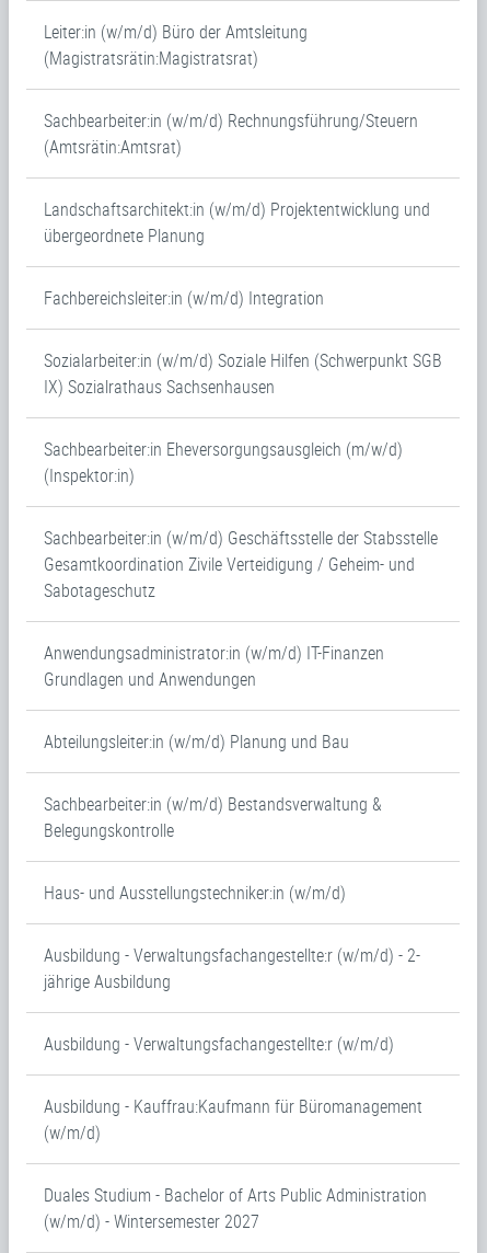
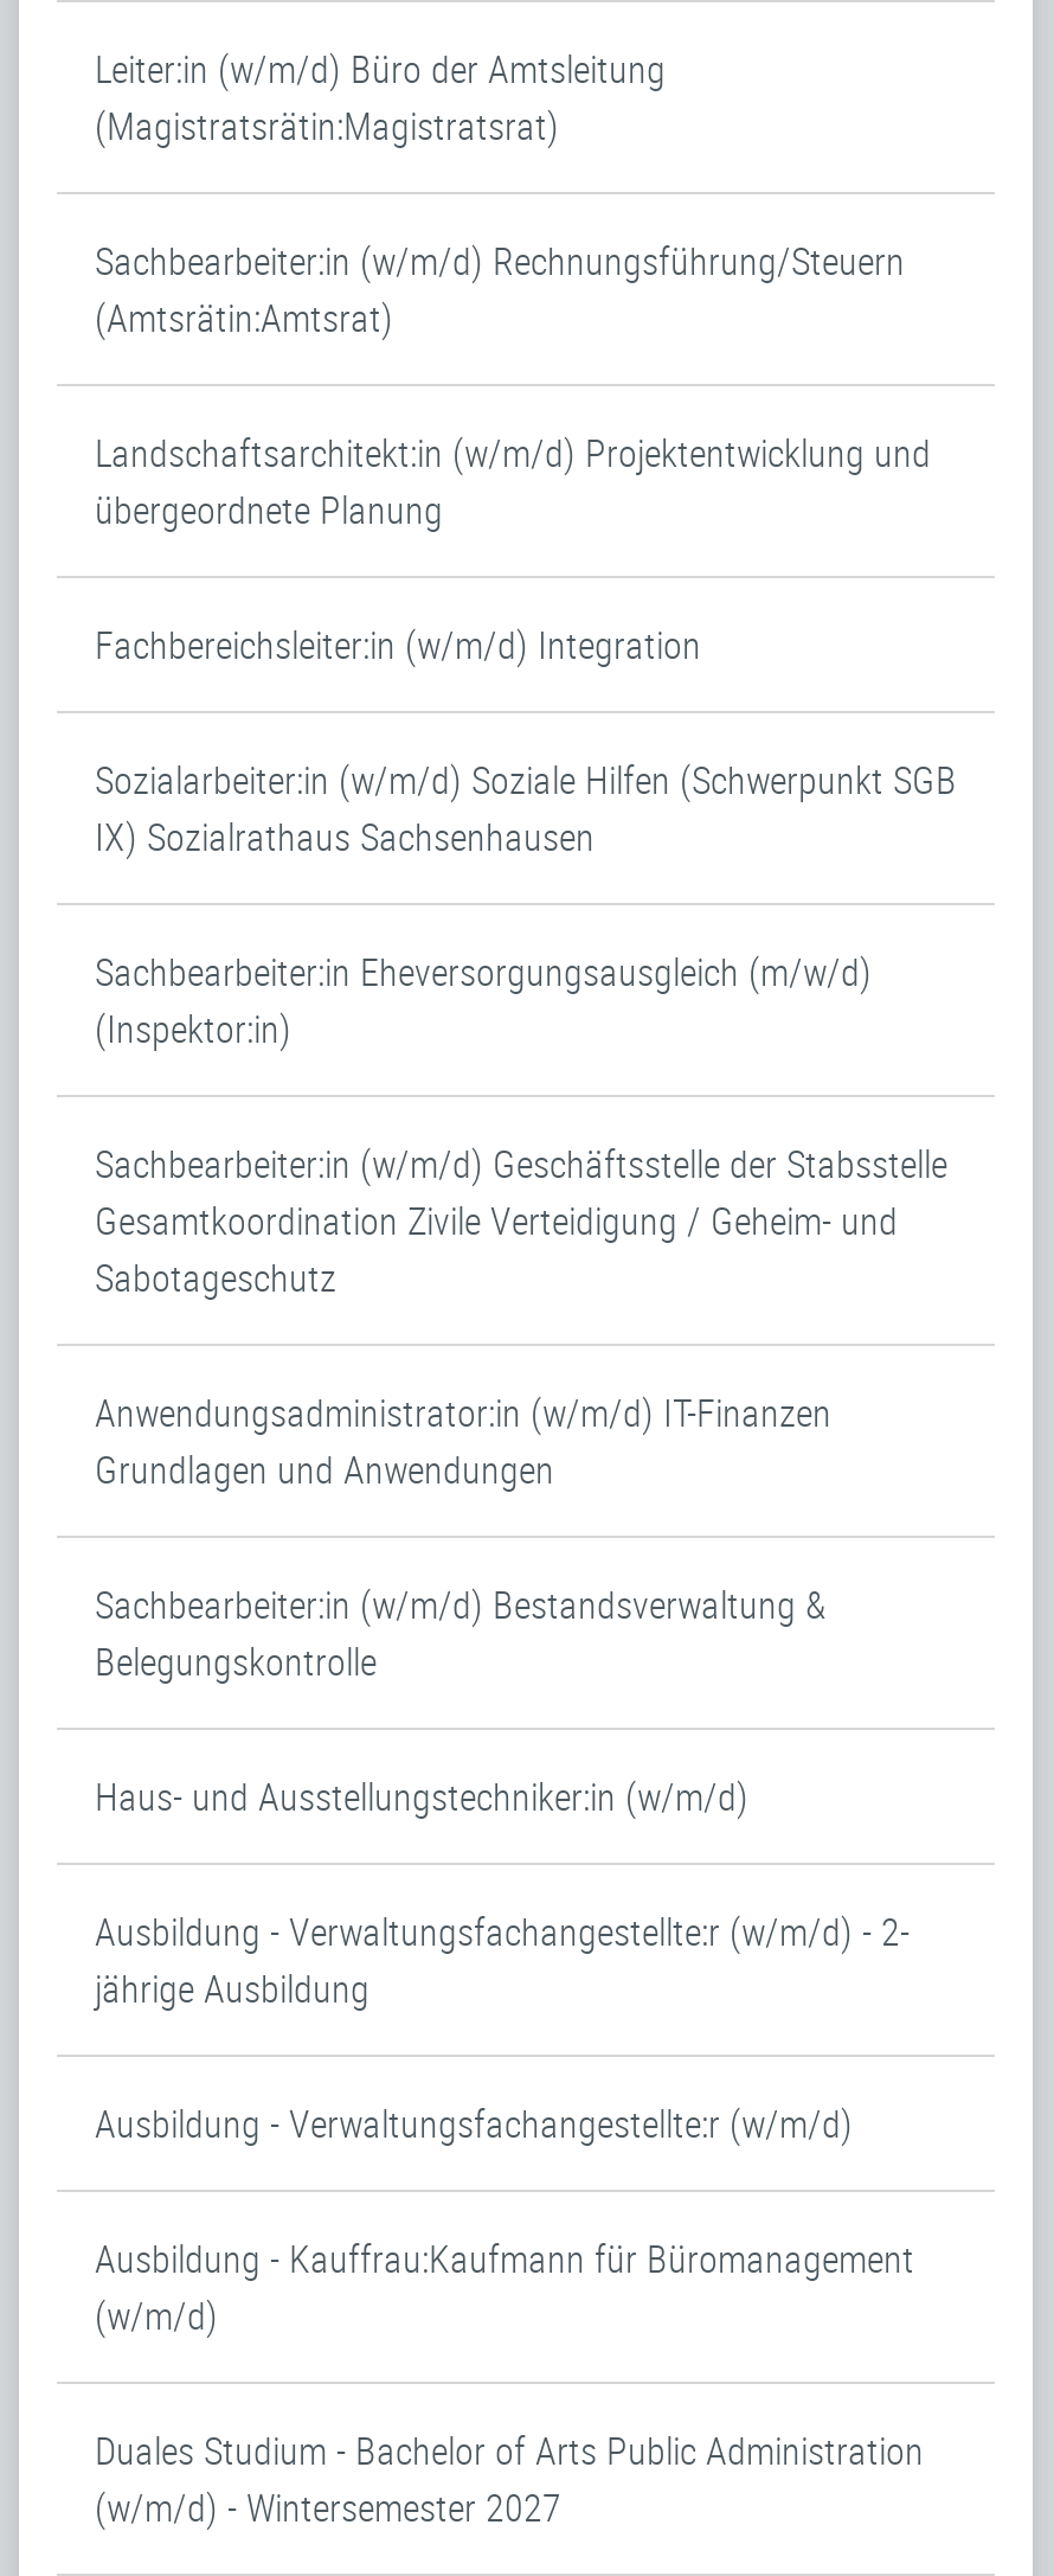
[44,730,349,754] Abteilungsleiter:in (w/m/d) Planung und Bau -> none

